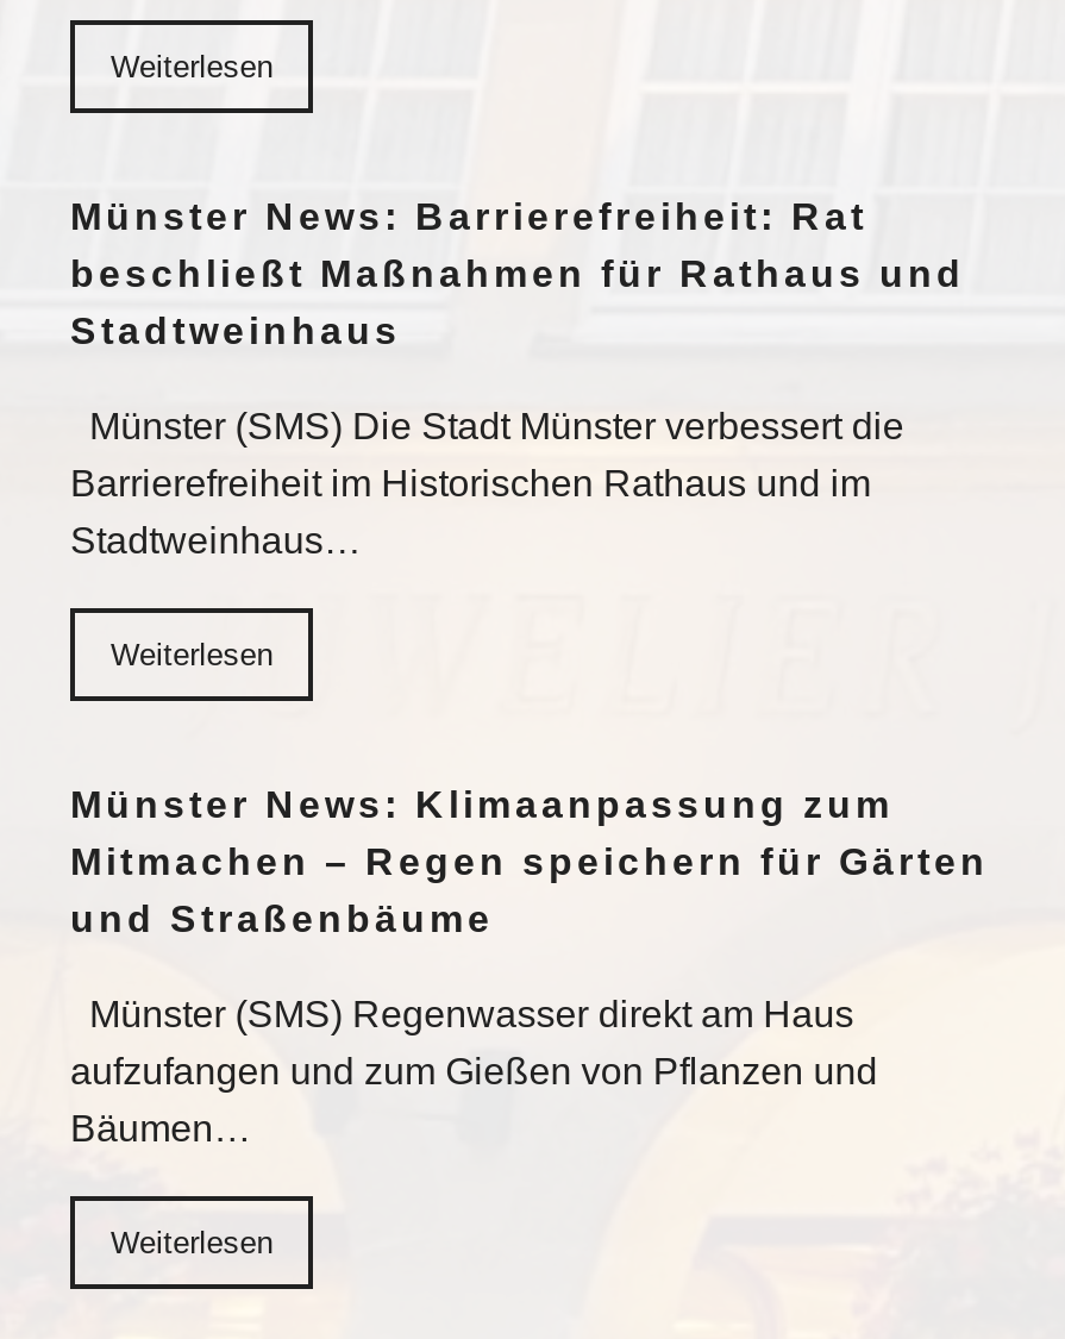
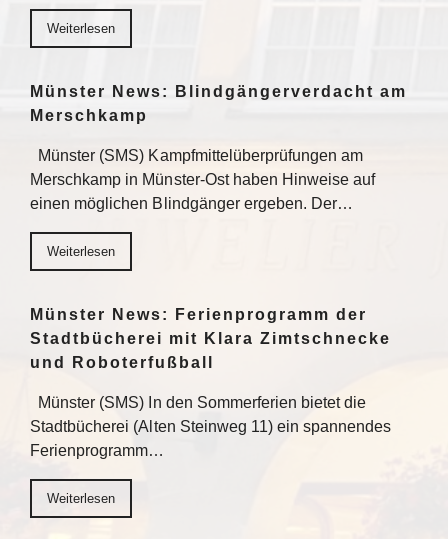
[70,196,965,351] Münster News: Barrierefreiheit: Rat | beschließt Maßnahmen für Rathaus und | Stadtweinhaus -> [30,83,407,124] Münster News: Blindgängerverdacht am | Merschkamp
[70,406,904,561] Münster (SMS) Die Stadt Münster verbessert die | Barrierefreiheit im Historischen Rathaus und im | Stadtweinhaus… -> [30,147,375,212] Münster (SMS) Kampfmittelüberprüfungen am | Merschkamp in Münster-Ost haben Hinweise auf | einen möglichen Blindgänger ergeben. Der…
[70,784,989,939] Münster News: Klimaanpassung zum | Mitmachen – Regen speichern für Gärten | und Straßenbäume -> [30,306,391,371] Münster News: Ferienprogramm der | Stadtbücherei mit Klara Zimtschnecke | und Roboterfußball
[70,994,878,1149] Münster (SMS) Regenwasser direkt am Haus | aufzufangen und zum Gießen von Pflanzen und | Bäumen… -> [30,394,391,459] Münster (SMS) In den Sommerferien bietet die | Stadtbücherei (Alten Steinweg 11) ein spannendes | Ferienprogramm…

